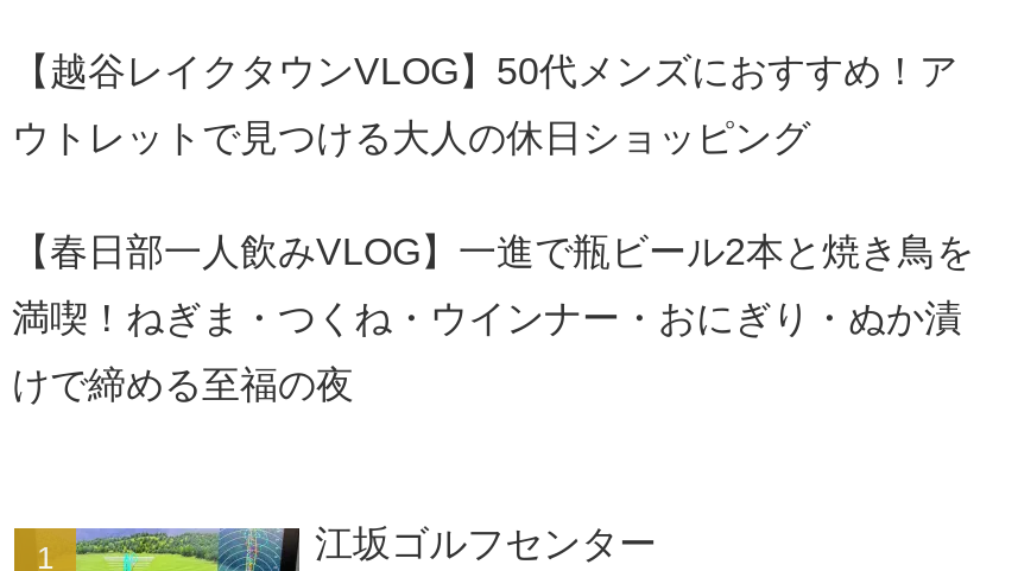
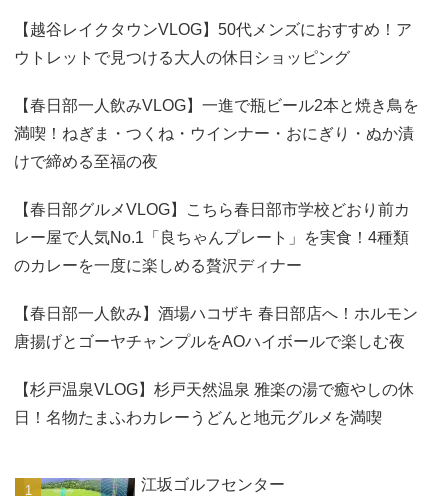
none -> [14,200,418,425] 【春日部グルメVLOG】こちら春日部市学校どおり前カ | レー屋で人気No.1「良ちゃんプレート」を実食！4種類 | のカレーを一度に楽しめる贅沢ディナー | 【春日部一人飲み】酒場ハコザキ 春日部店へ！ホルモン | 唐揚げとゴーヤチャンプルをAOハイボールで楽しむ夜 | 【杉戸温泉VLOG】杉戸天然温泉 雅楽の湯で癒やしの休 | 日！名物たまふわカレーうどんと地元グルメを満喫

